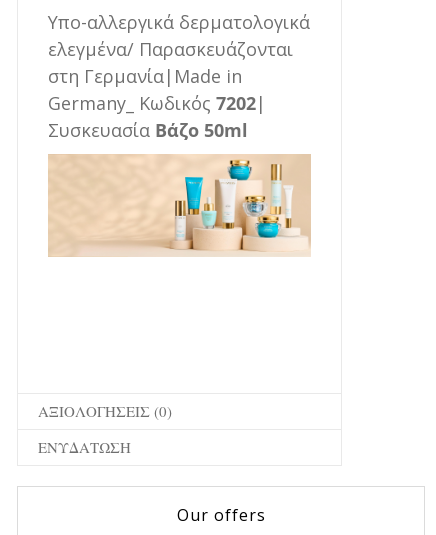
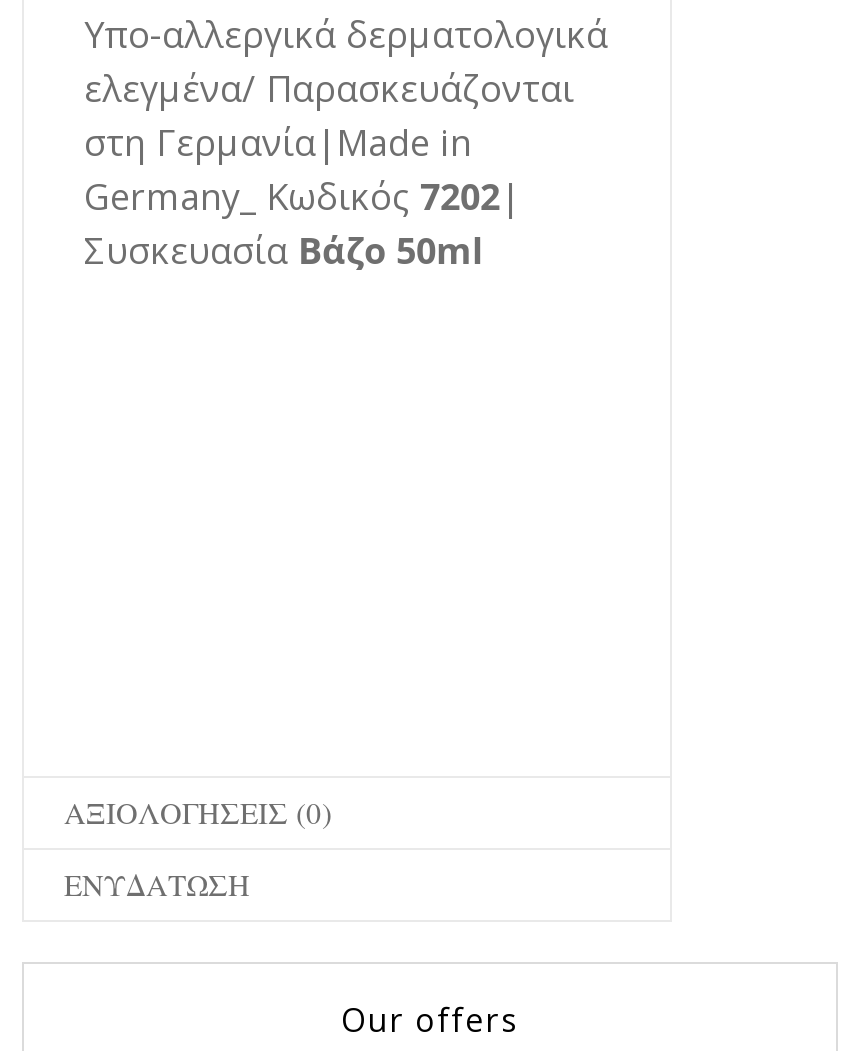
[47,153,312,258] [image] -> none

